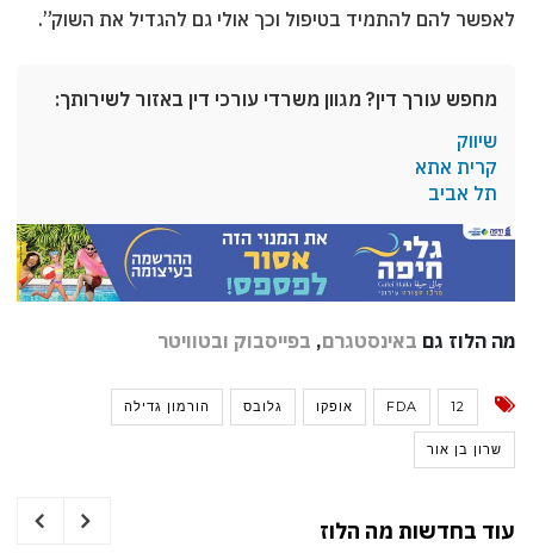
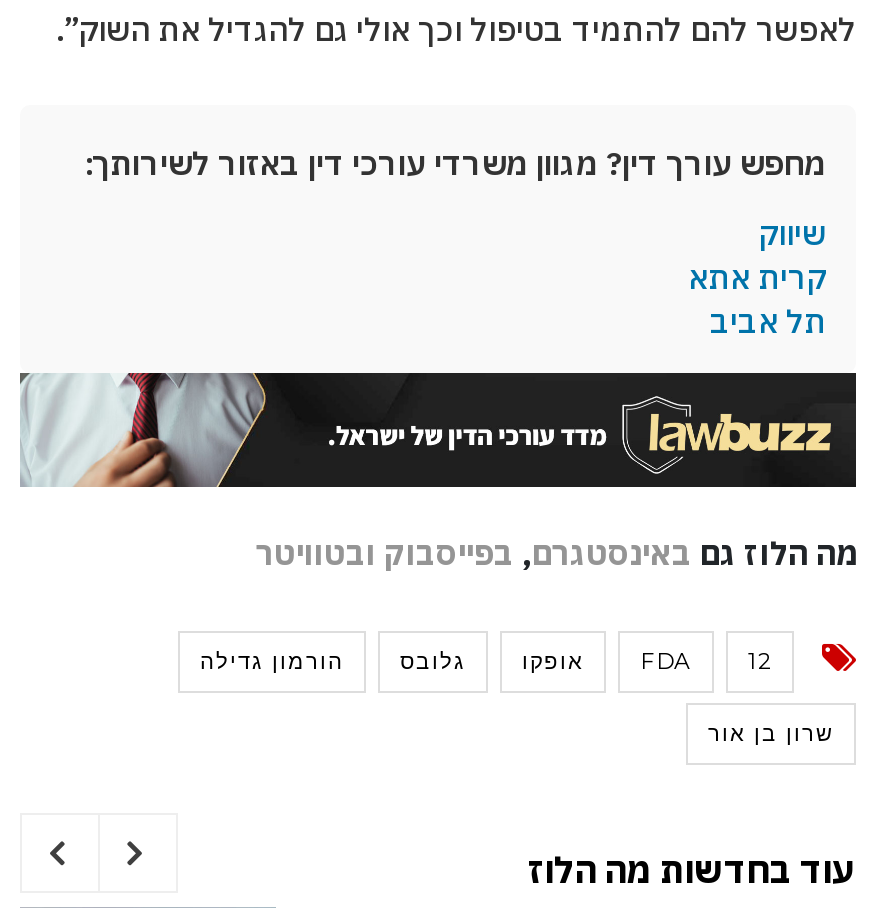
[16,223,516,303] [image] -> [20,371,858,489] [image]

